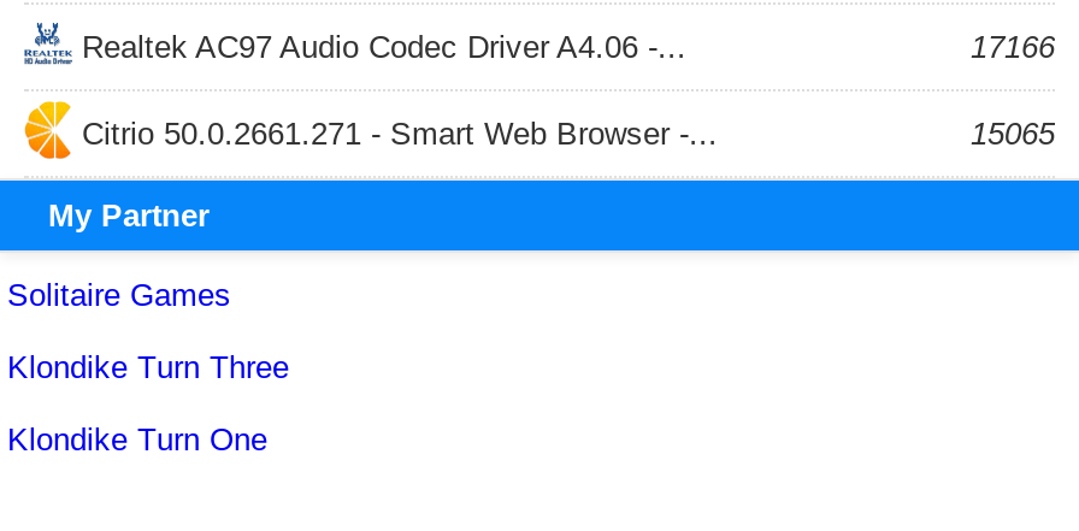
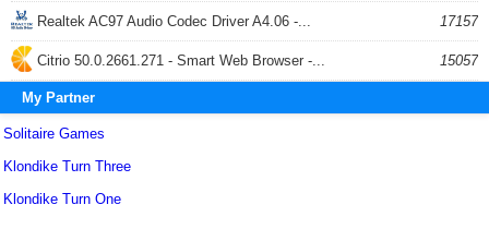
[971,28,1055,64] 17166 -> [440,13,478,29] 17157
[971,115,1055,151] 15065 -> [440,52,478,68] 15057

